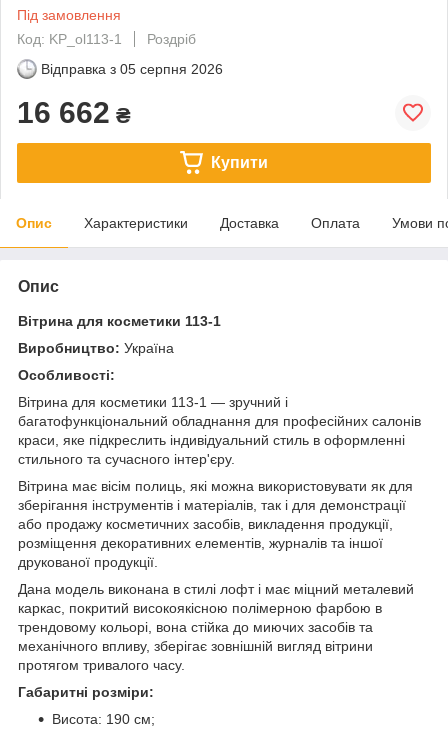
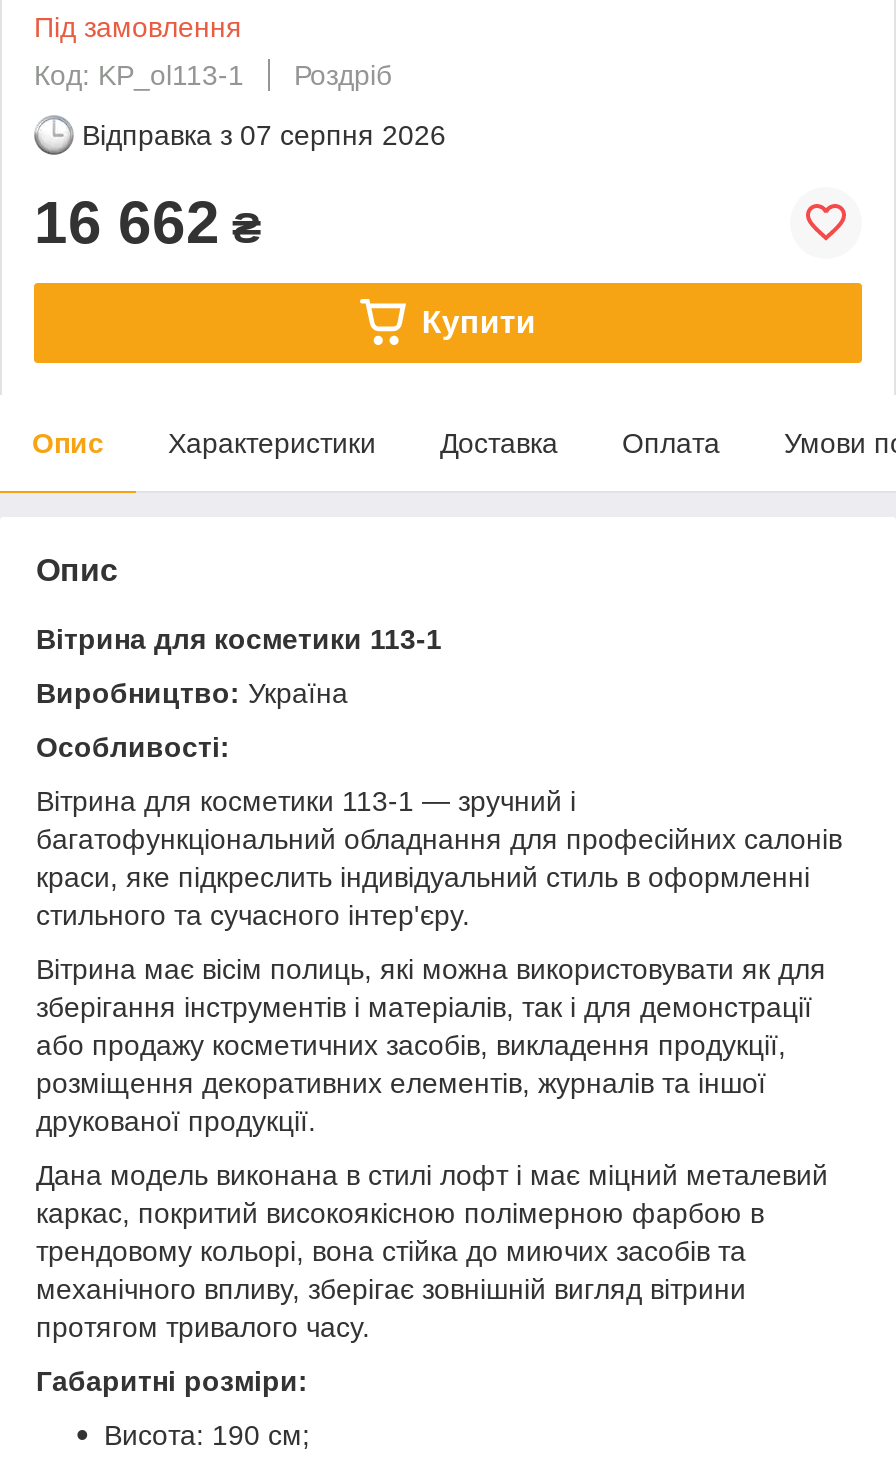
[41,61,223,77] Відправка з 05 серпня 2026 -> [82,119,446,151] Відправка з 07 серпня 2026

